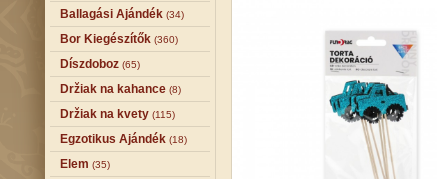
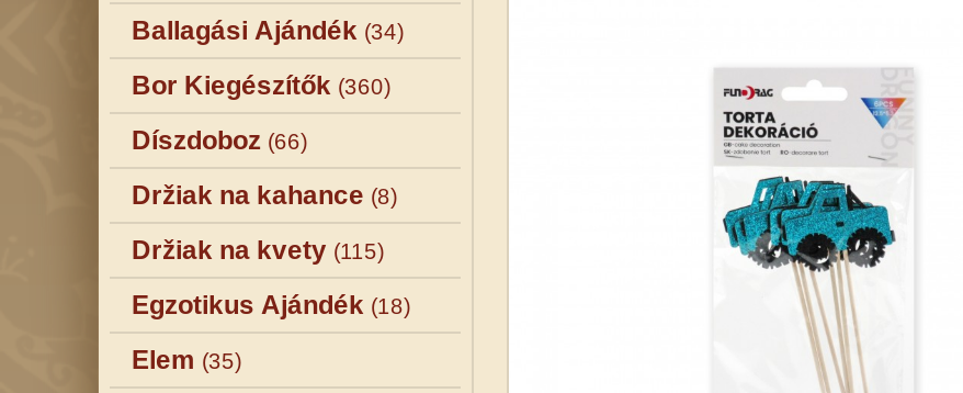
[60,57,140,71] Díszdoboz (65) -> [132,125,307,156] Díszdoboz (66)

